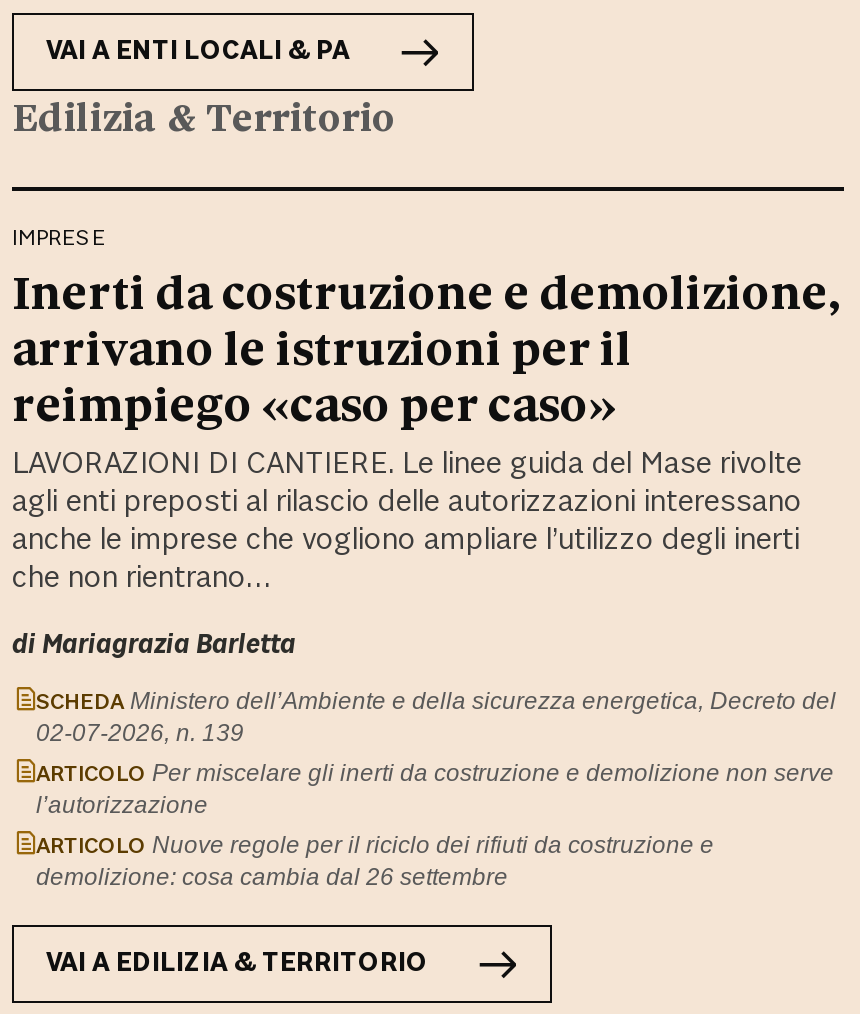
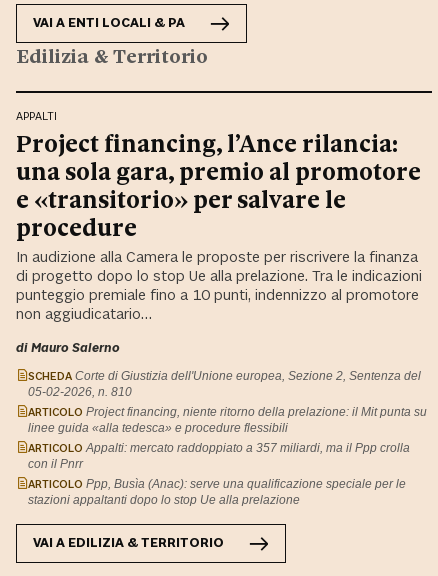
[12,222,840,597] IMPRESE | Inerti da costruzione e demolizione, | arrivano le istruzioni per il | reimpiego «caso per caso» | LAVORAZIONI DI CANTIERE. Le linee guida del Mase rivolte | agli enti preposti al rilascio delle autorizzazioni interessano | anche le imprese che vogliono ampliare l’utilizzo degli inerti | che non rientrano… -> [16,109,422,324] APPALTI | Project financing, l’Ance rilancia: | una sola gara, premio al promotore | e «transitorio» per salvare le | procedure | In audizione alla Camera le proposte per riscrivere la finanza | di progetto dopo lo stop Ue alla prelazione. Tra le indicazioni | punteggio premiale fino a 10 punti, indennizzo al promotore | non aggiudicatario…
[12,629,296,661] di Mariagrazia Barletta -> [16,340,120,356] di Mauro Salerno
[36,687,836,891] SCHEDA Ministero dell’Ambiente e della sicurezza energetica, Decreto del | 02-07-2026, n. 139 | ARTICOLO Per miscelare gli inerti da costruzione e demolizione non serve | l’autorizzazione | ARTICOLO Nuove regole per il riciclo dei rifiuti da costruzione e | demolizione: cosa cambia dal 26 settembre -> [28,369,427,507] SCHEDA Corte di Giustizia dell'Unione europea, Sezione 2, Sentenza del | 05-02-2026, n. 810 | ARTICOLO Project financing, niente ritorno della prelazione: il Mit punta su | linee guida «alla tedesca» e procedure flessibili | ARTICOLO Appalti: mercato raddoppiato a 357 miliardi, ma il Ppp crolla | con il Pnrr | ARTICOLO Ppp, Busìa (Anac): serve una qualificazione speciale per le | stazioni appaltanti dopo lo stop Ue alla prelazione

